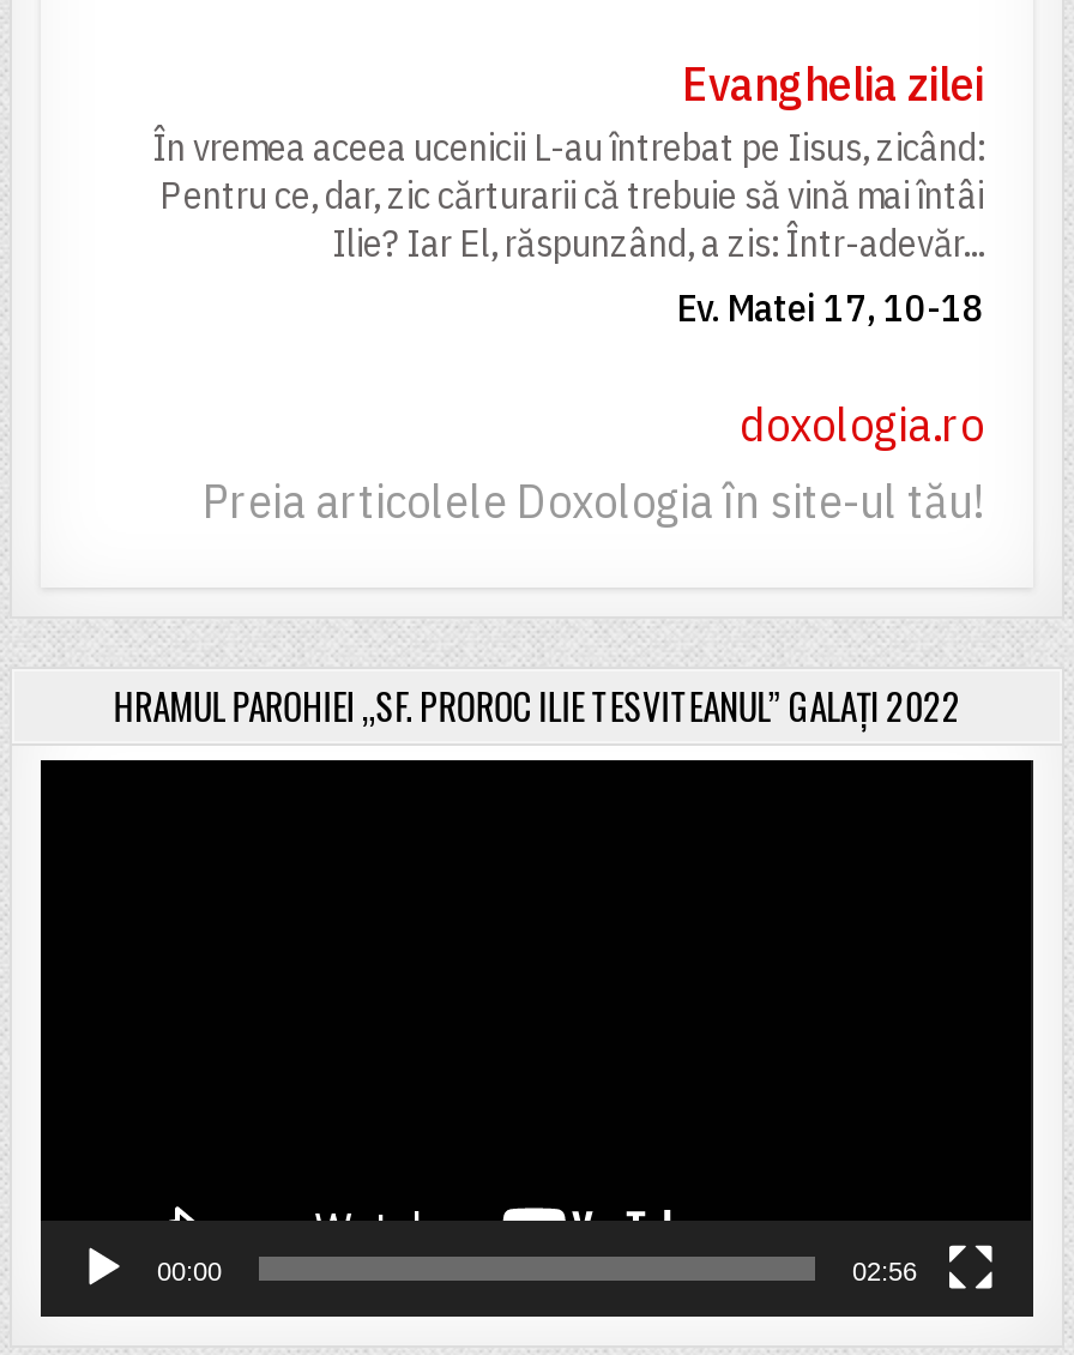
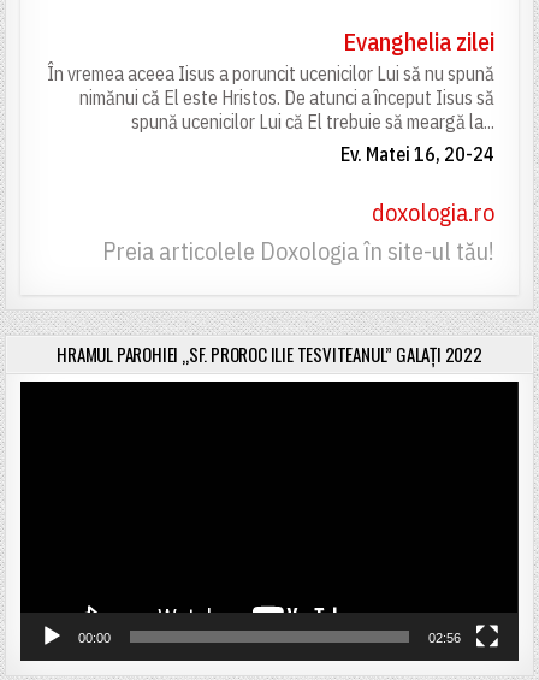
[152,123,984,331] În vremea aceea ucenicii L-au întrebat pe Iisus, zicând: | Pentru ce, dar, zic cărturarii că trebuie să vină mai întâi | Ilie? Iar El, răspunzând, a zis: Într-adevăr... | Ev. Matei 17, 10-18 -> [46,62,494,166] În vremea aceea Iisus a poruncit ucenicilor Lui să nu spună | nimănui că El este Hristos. De atunci a început Iisus să | spună ucenicilor Lui că El trebuie să meargă la... | Ev. Matei 16, 20-24

